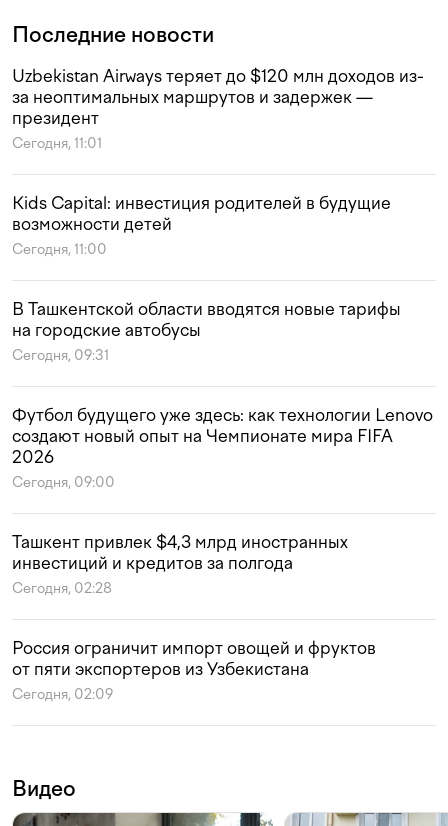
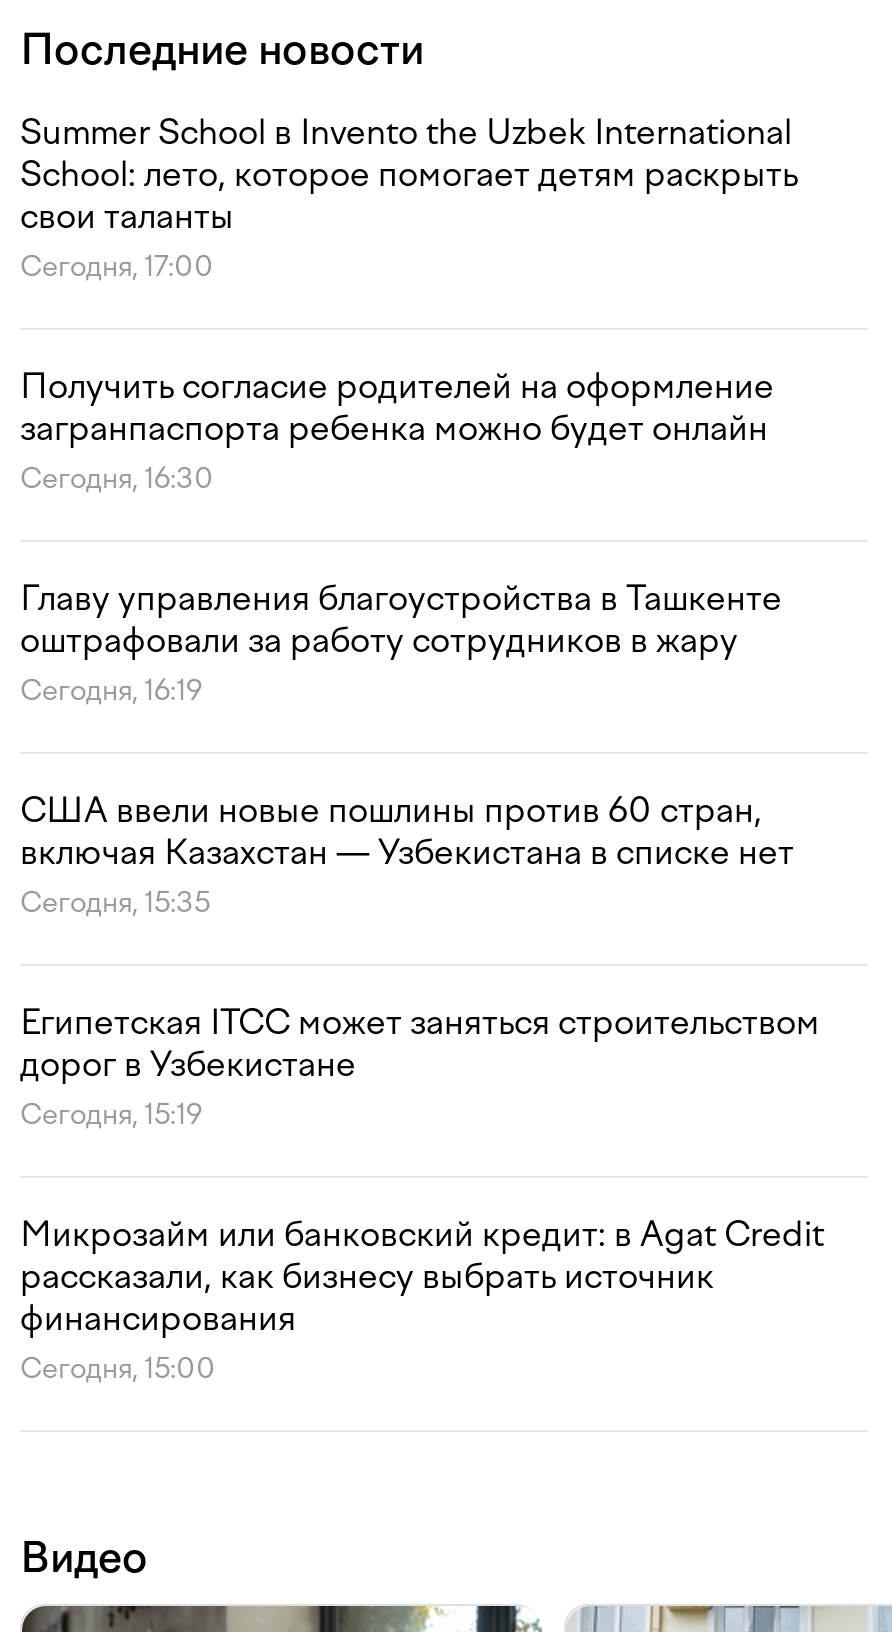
[12,66,424,152] Uzbekistan Airways теряет до $120 млн доходов из- | за неоптимальных маршрутов и задержек — | президент | Сегодня, 11:01 -> [20,113,798,285] Summer School в Invento the Uzbek International | School: лето, которое помогает детям раскрыть | свои таланты | Сегодня, 17:00
[12,193,391,258] Kids Capital: инвестиция родителей в будущие | возможности детей | Сегодня, 11:00 -> [20,367,774,497] Получить согласие родителей на оформление | загранпаспорта ребенка можно будет онлайн | Сегодня, 16:30
[12,299,401,364] В Ташкентской области вводятся новые тарифы | на городские автобусы | Сегодня, 09:31 -> [20,579,782,709] Главу управления благоустройства в Ташкенте | оштрафовали за работу сотрудников в жару | Сегодня, 16:19
[12,405,433,491] Футбол будущего уже здесь: как технологии Lenovo | создают новый опыт на Чемпионате мира FIFA | 2026 | Сегодня, 09:00 -> [20,791,794,921] США ввели новые пошлины против 60 стран, | включая Казахстан — Узбекистана в списке нет | Сегодня, 15:35
[12,532,348,597] Ташкент привлек $4,3 млрд иностранных | инвестиций и кредитов за полгода | Сегодня, 02:28 -> [20,1003,820,1133] Египетская ITCC может заняться строительством | дорог в Узбекистане | Сегодня, 15:19
[12,638,376,703] Россия ограничит импорт овощей и фруктов | от пяти экспортеров из Узбекистана | Сегодня, 02:09 -> [20,1215,824,1387] Микрозайм или банковский кредит: в Agat Credit | рассказали, как бизнесу выбрать источник | финансирования | Сегодня, 15:00

